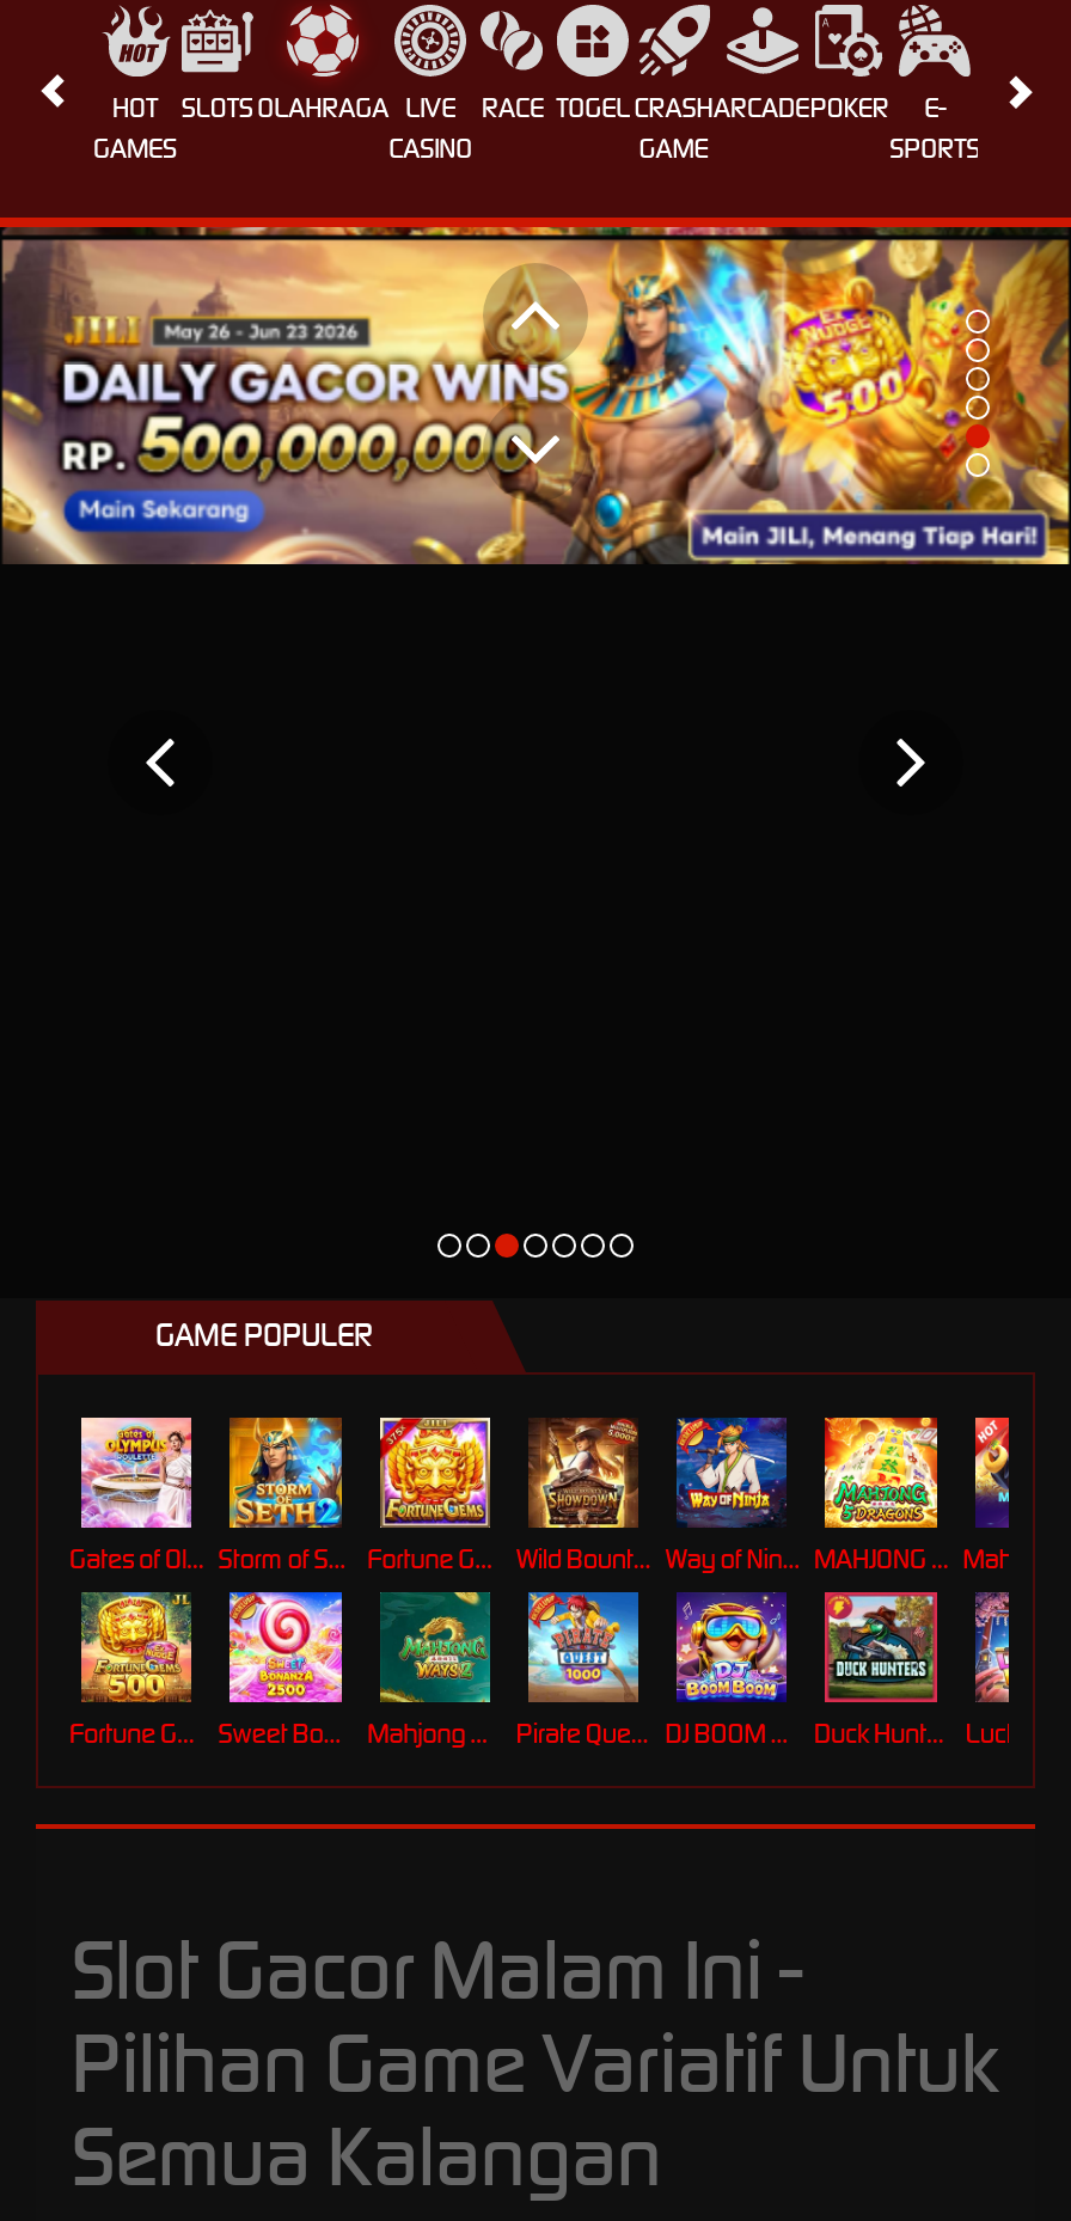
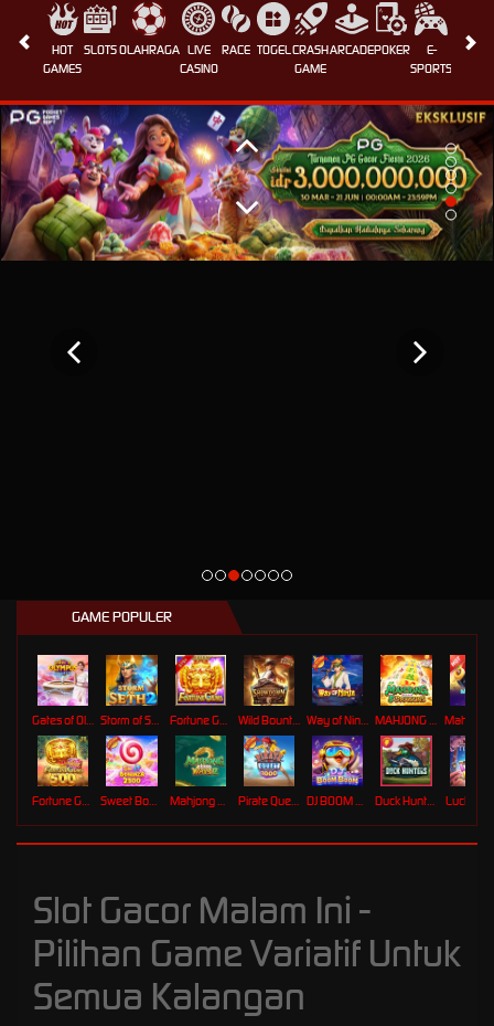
[7,225,1064,567] [image] -> [3,104,491,262] [image]

